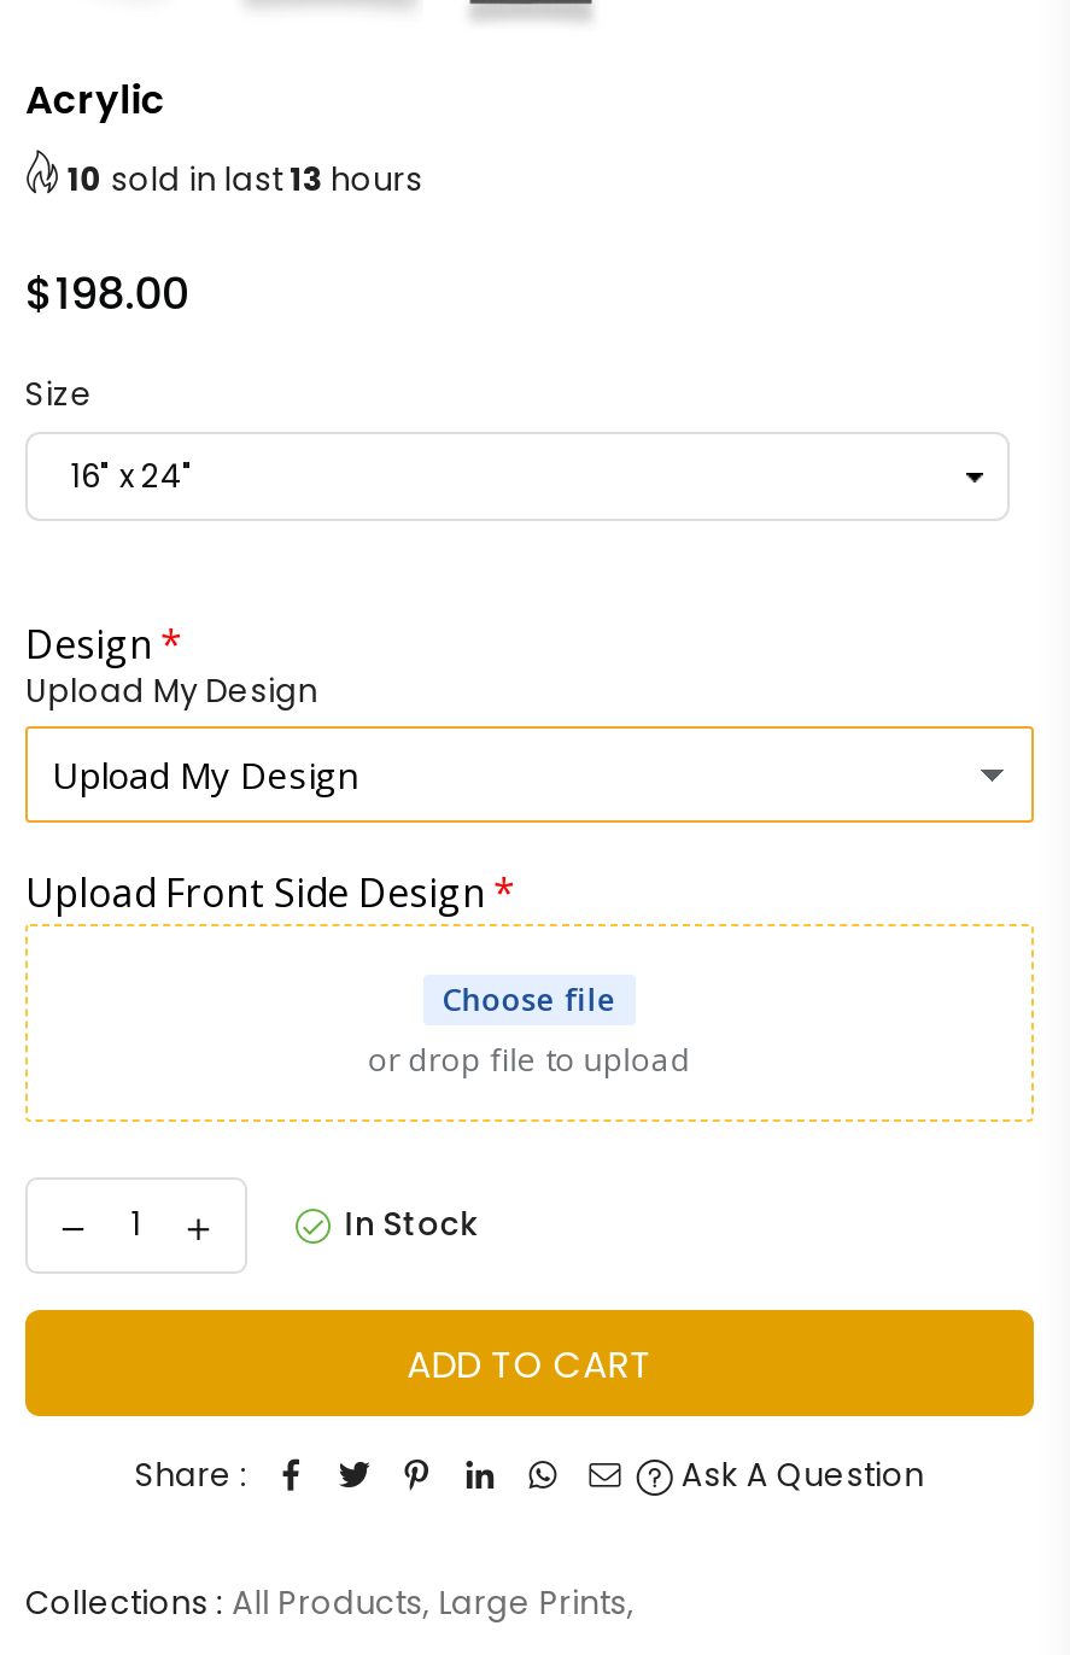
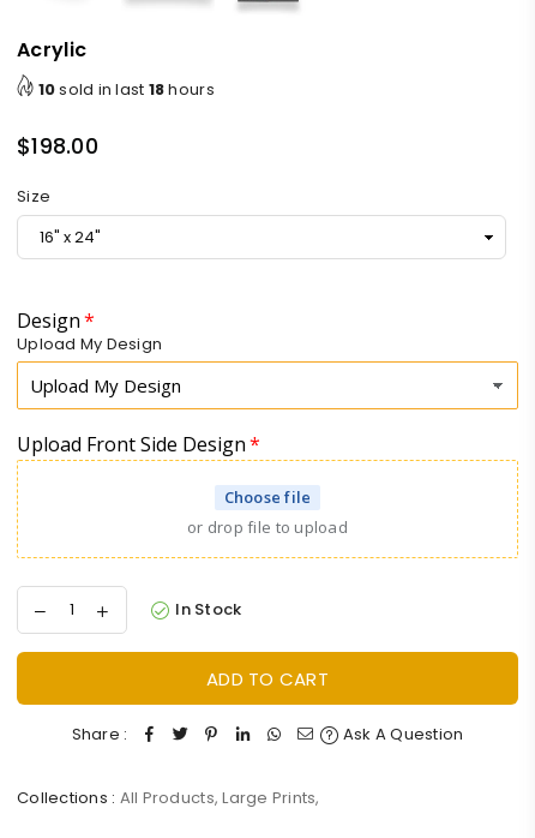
[68,158,423,204] 10 sold in last 13 hours -> [38,79,214,101] 10 sold in last 18 hours

